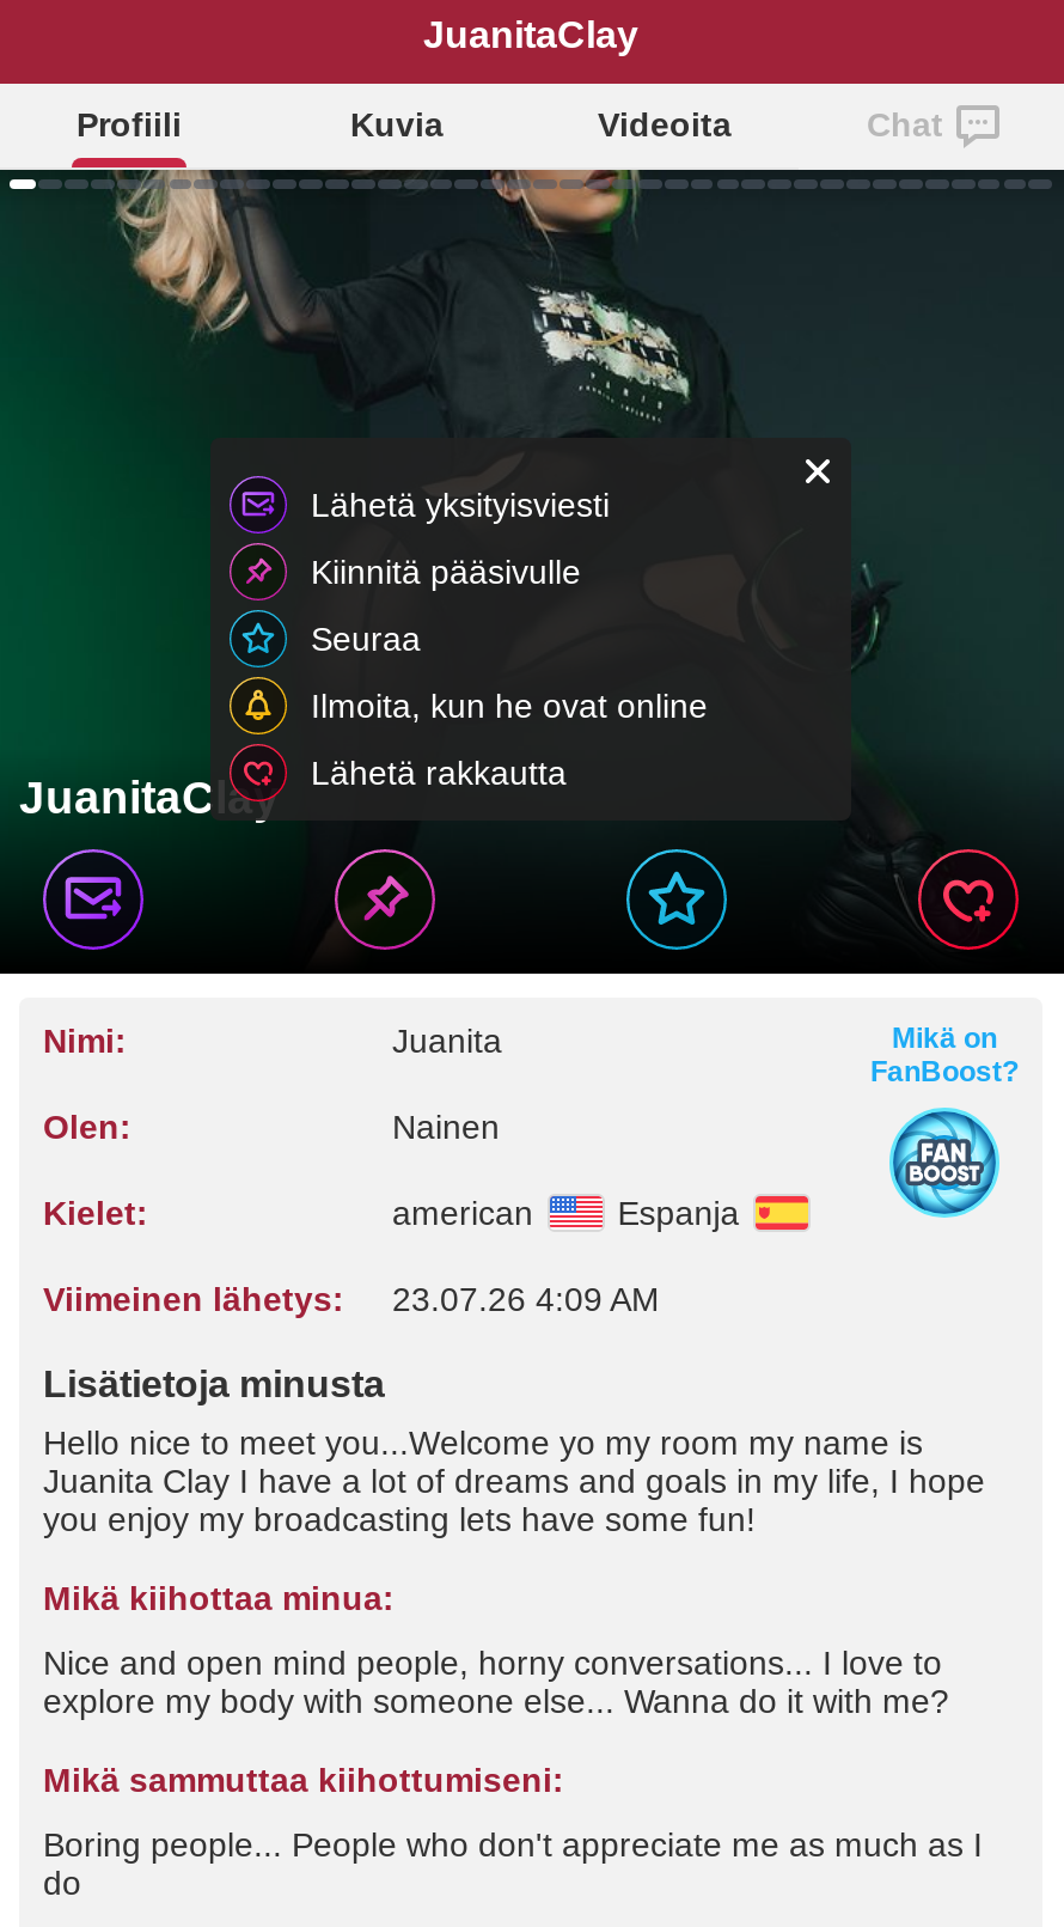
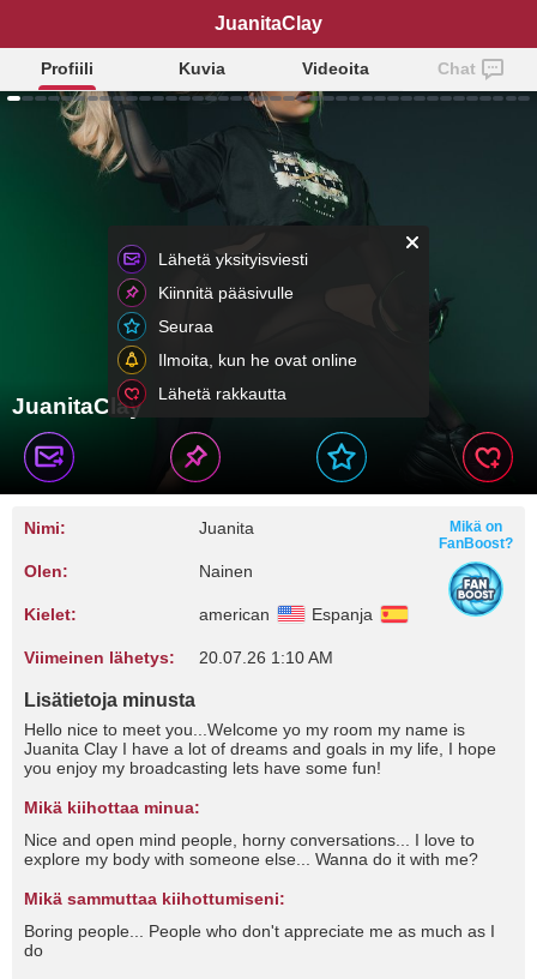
[43,1280,660,1318] Viimeinen lähetys: 23.07.26 4:09 AM -> [24,648,333,667] Viimeinen lähetys: 20.07.26 1:10 AM

